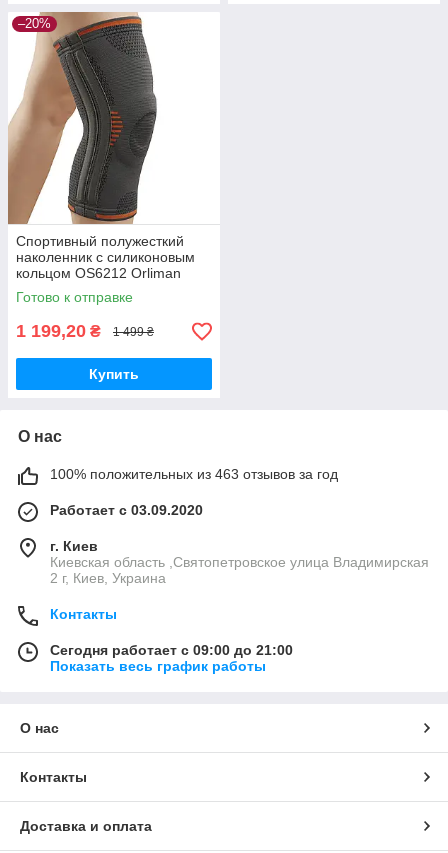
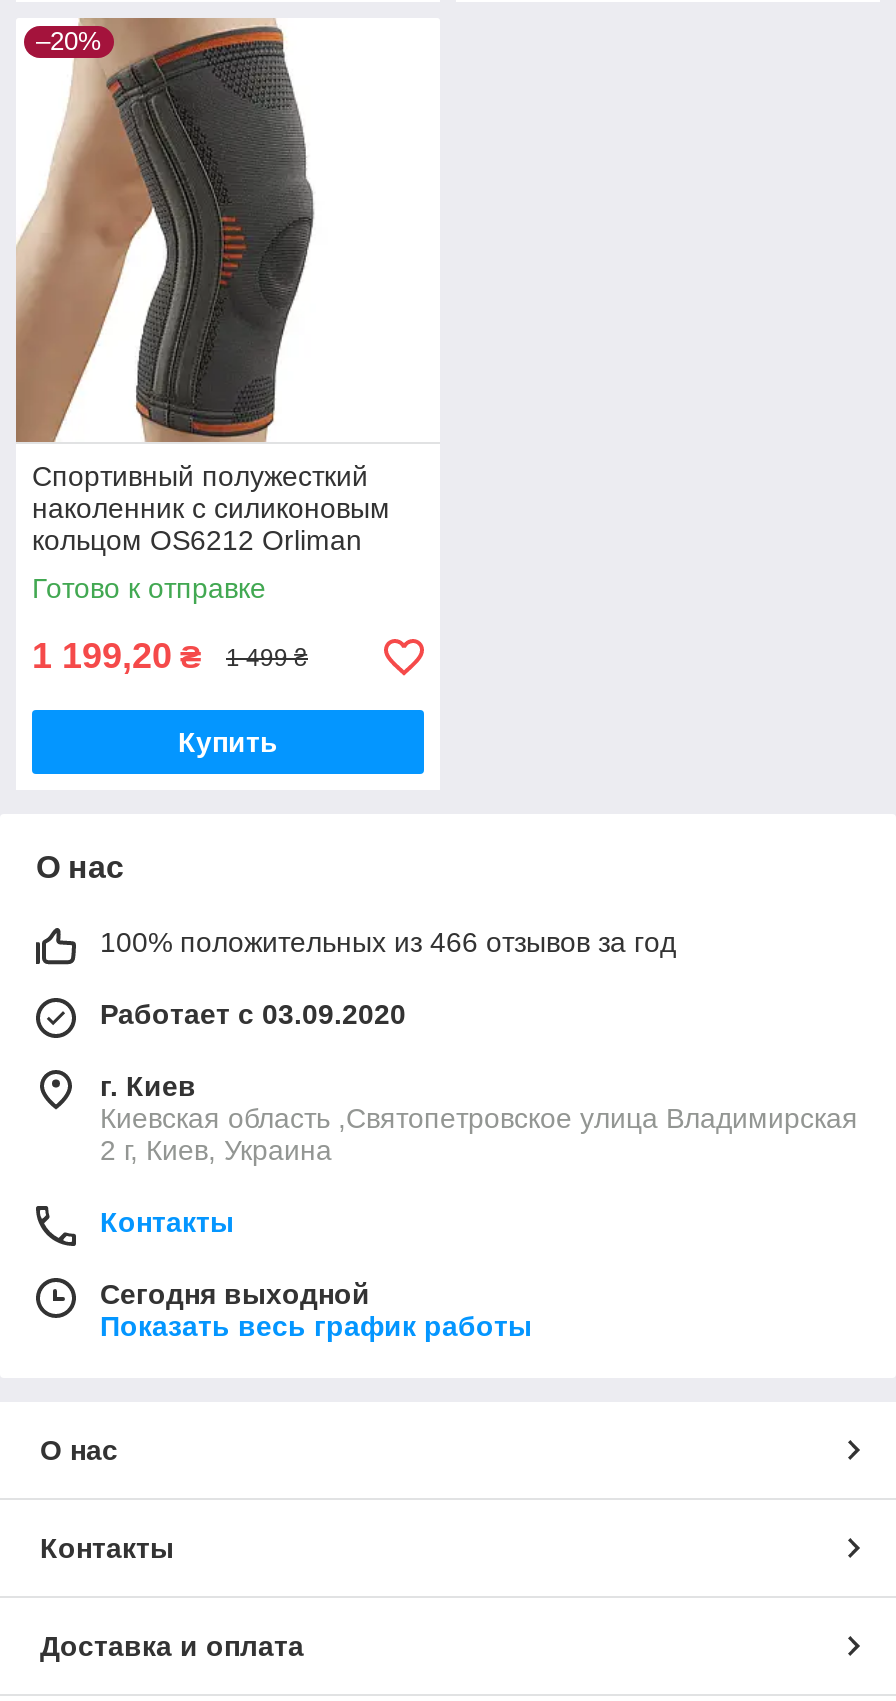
[50,466,338,482] 100% положительных из 463 отзывов за год -> [100,926,676,958] 100% положительных из 466 отзывов за год
[50,642,293,658] Сегодня работает с 09:00 до 21:00 -> [100,1278,370,1310] Сегодня выходной

